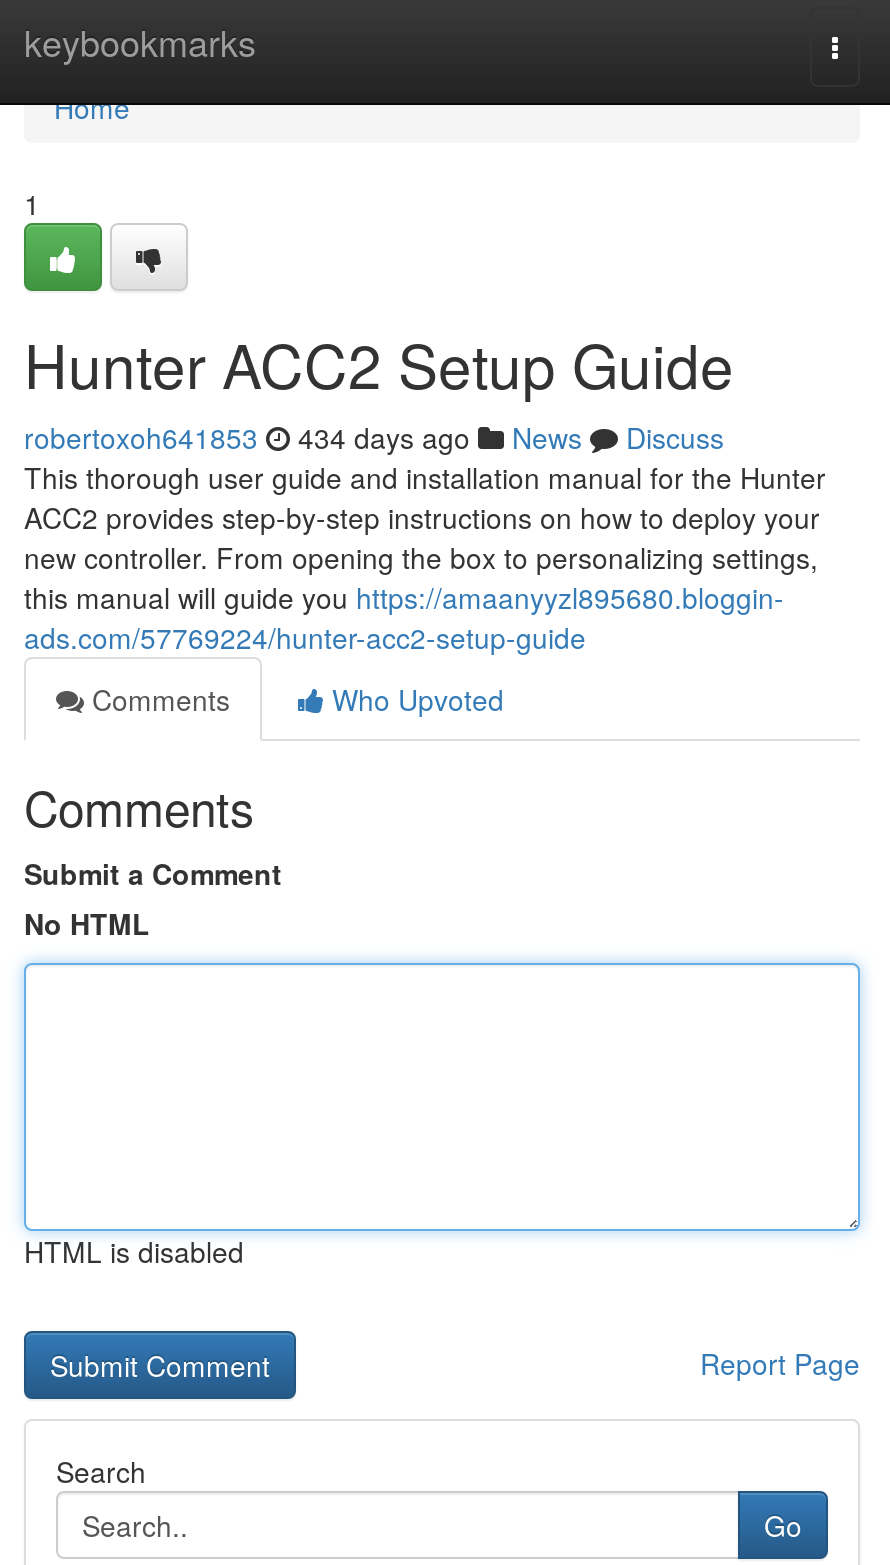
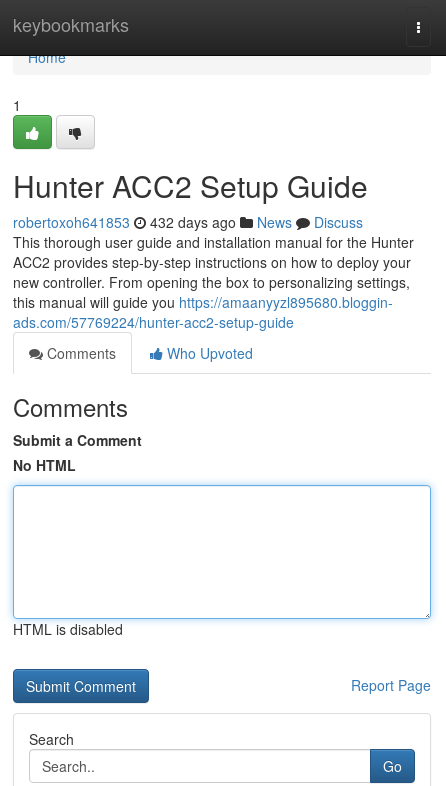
[24,417,724,457] robertoxoh641853 434 days ago News Discuss -> [13,212,363,232] robertoxoh641853 432 days ago News Discuss

